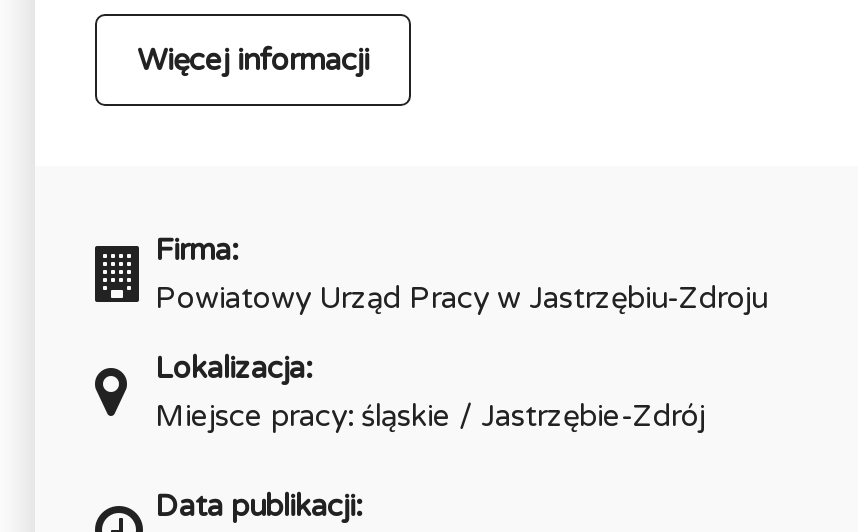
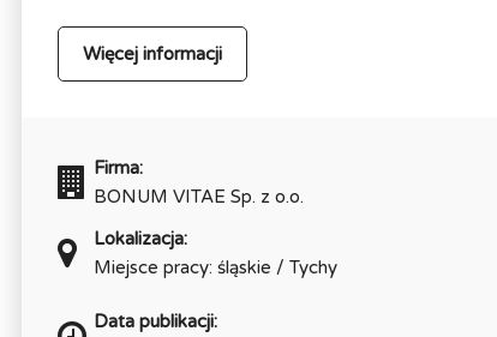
[155,280,767,316] Powiatowy Urząd Pracy w Jastrzębiu-Zdroju -> [94,186,304,208] BONUM VITAE Sp. z o.o.
[155,397,705,433] Miejsce pracy: śląskie / Jastrzębie-Zdrój -> [94,256,337,278] Miejsce pracy: śląskie / Tychy

